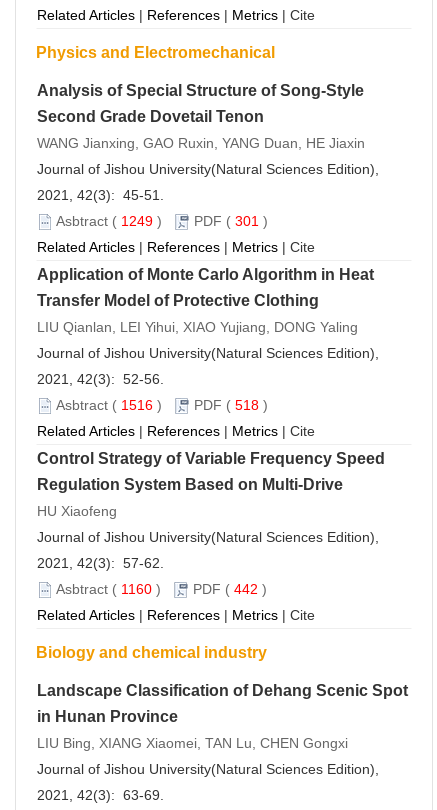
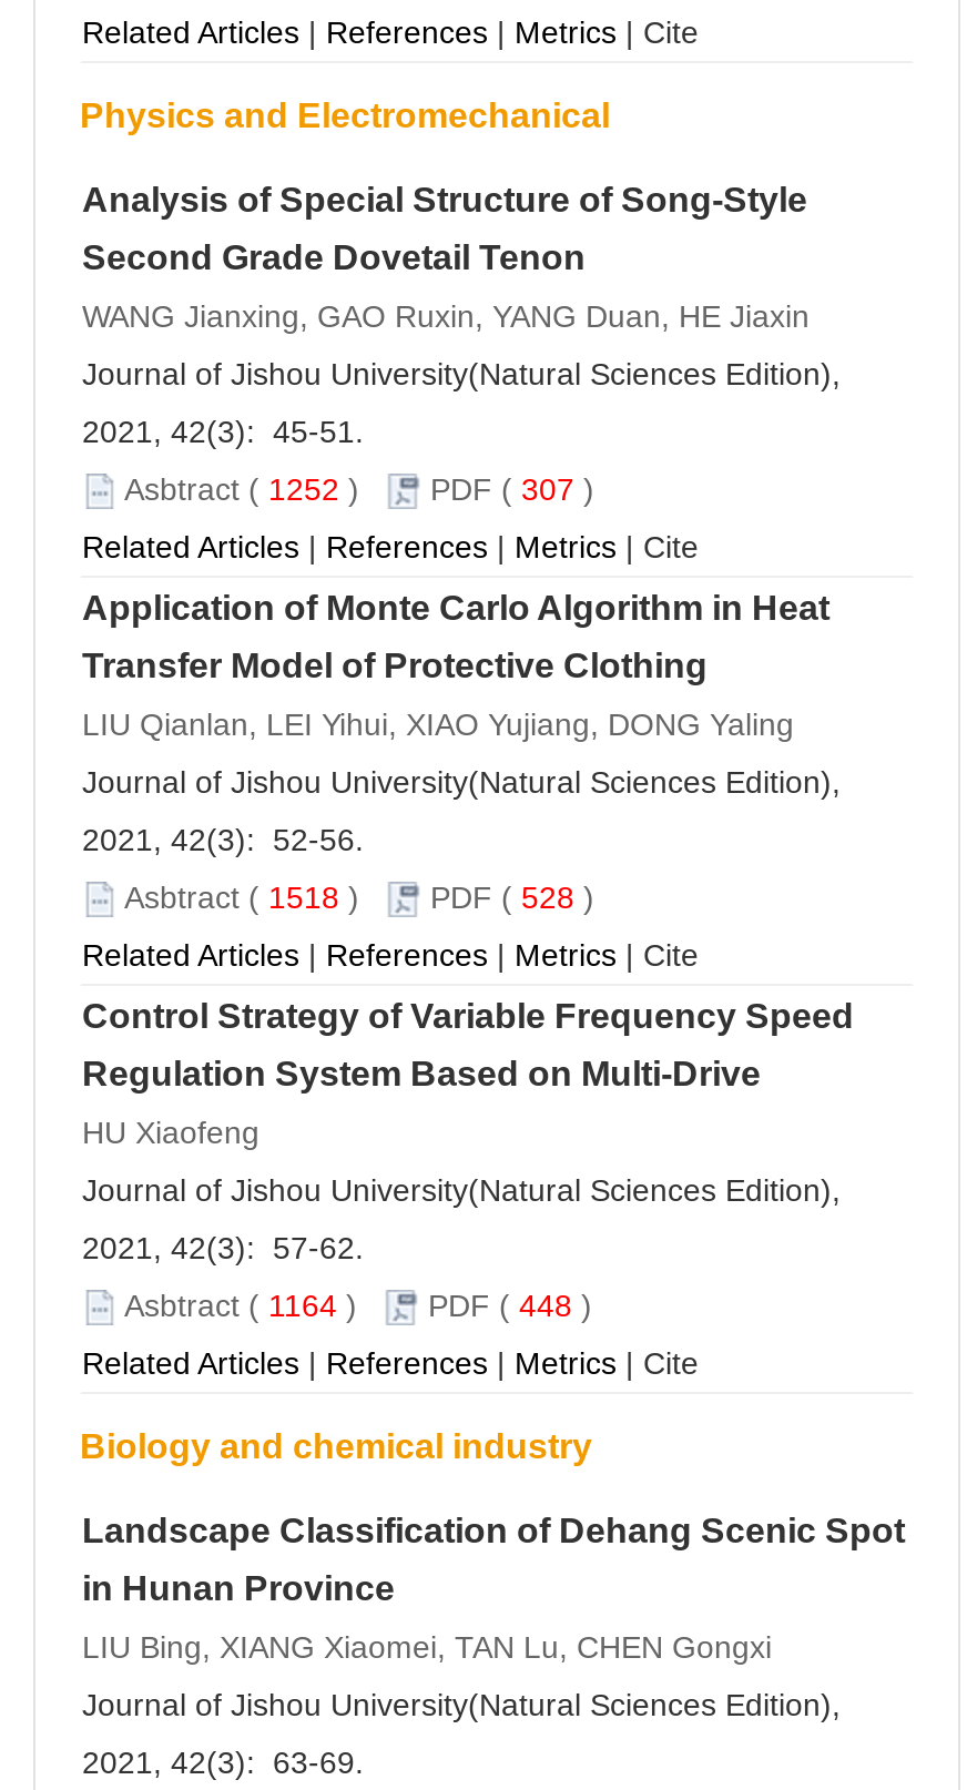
[56,213,174,229] Asbtract (1249) -> [124,471,386,507] Asbtract (1252)
[194,213,276,229] PDF (301) -> [430,471,612,507] PDF (307)
[56,397,174,413] Asbtract (1516) -> [124,879,386,915] Asbtract (1518)
[194,397,276,413] PDF (518) -> [430,879,612,915] PDF (528)
[56,581,173,597] Asbtract (1160) -> [124,1288,384,1323] Asbtract (1164)
[193,581,275,597] PDF (442) -> [428,1288,610,1323] PDF (448)

